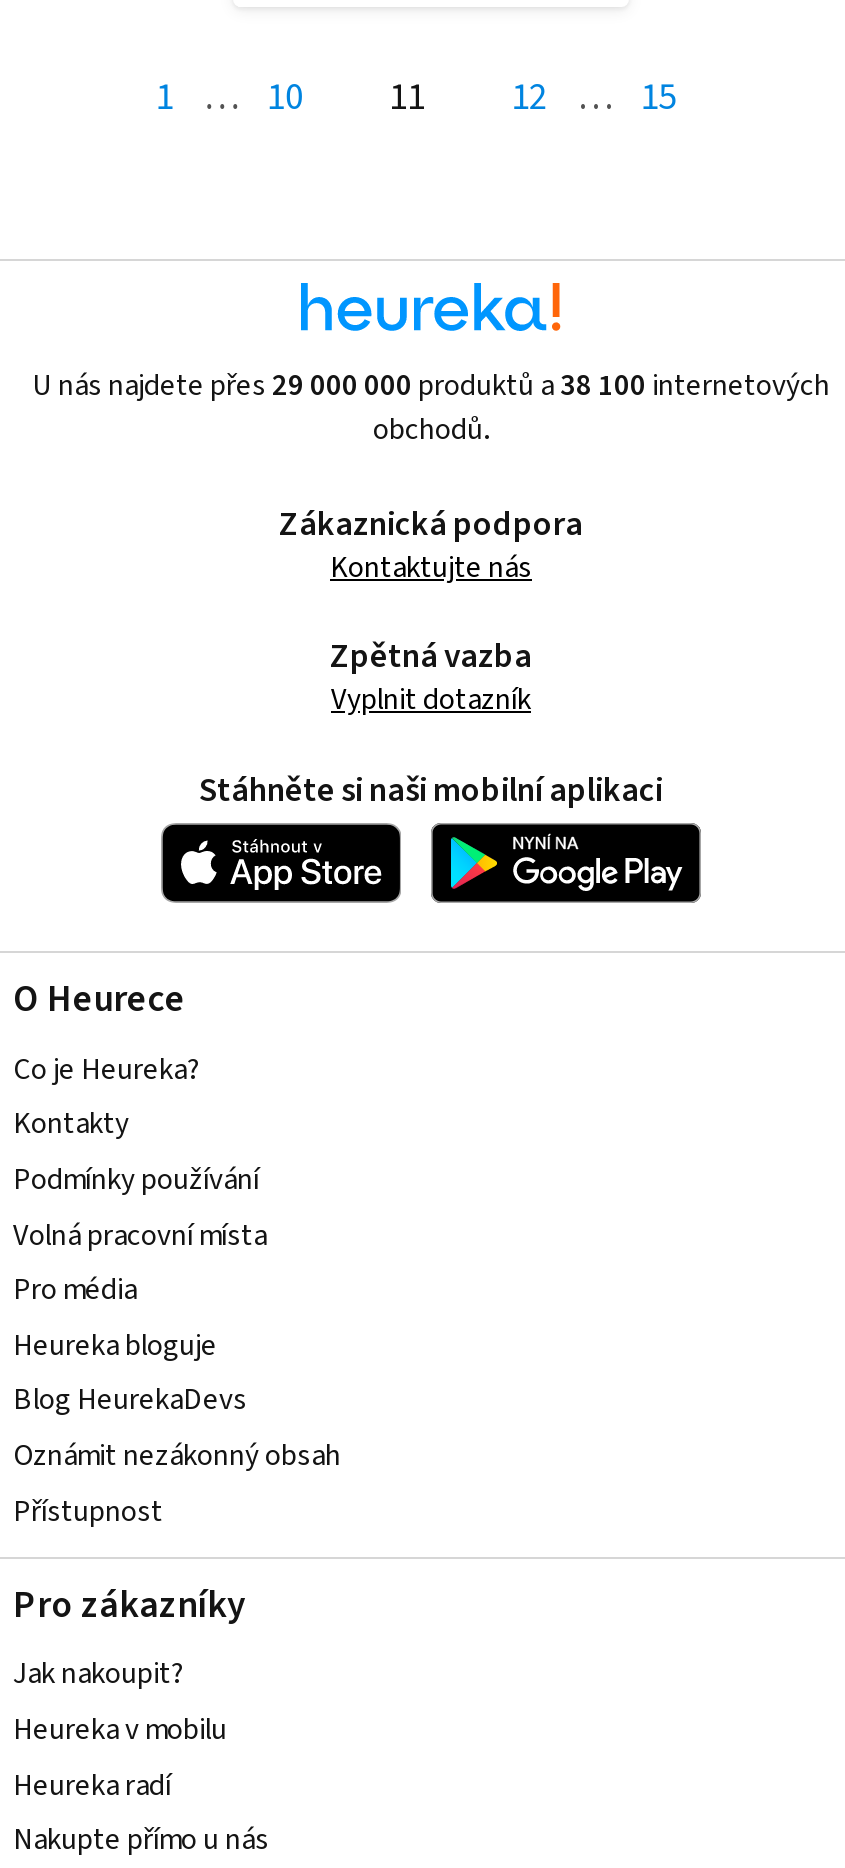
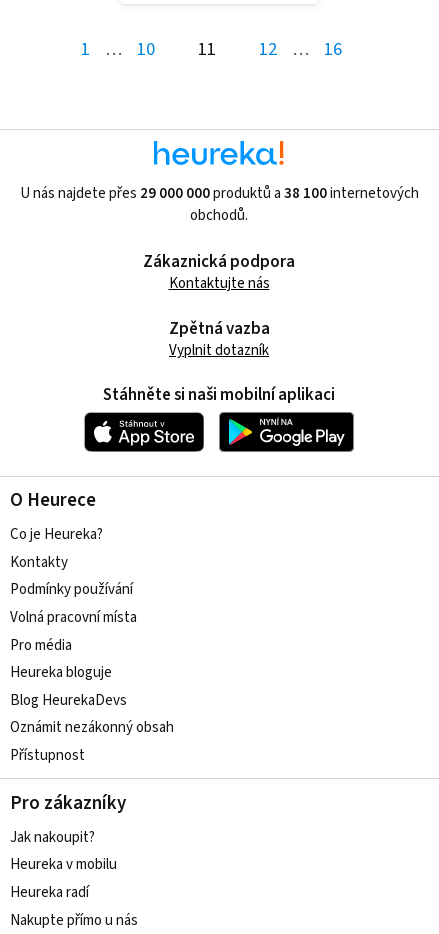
[155,71,677,125] 1 … 10 11 12 … 15 -> [81,36,342,63] 1 … 10 11 12 … 16

